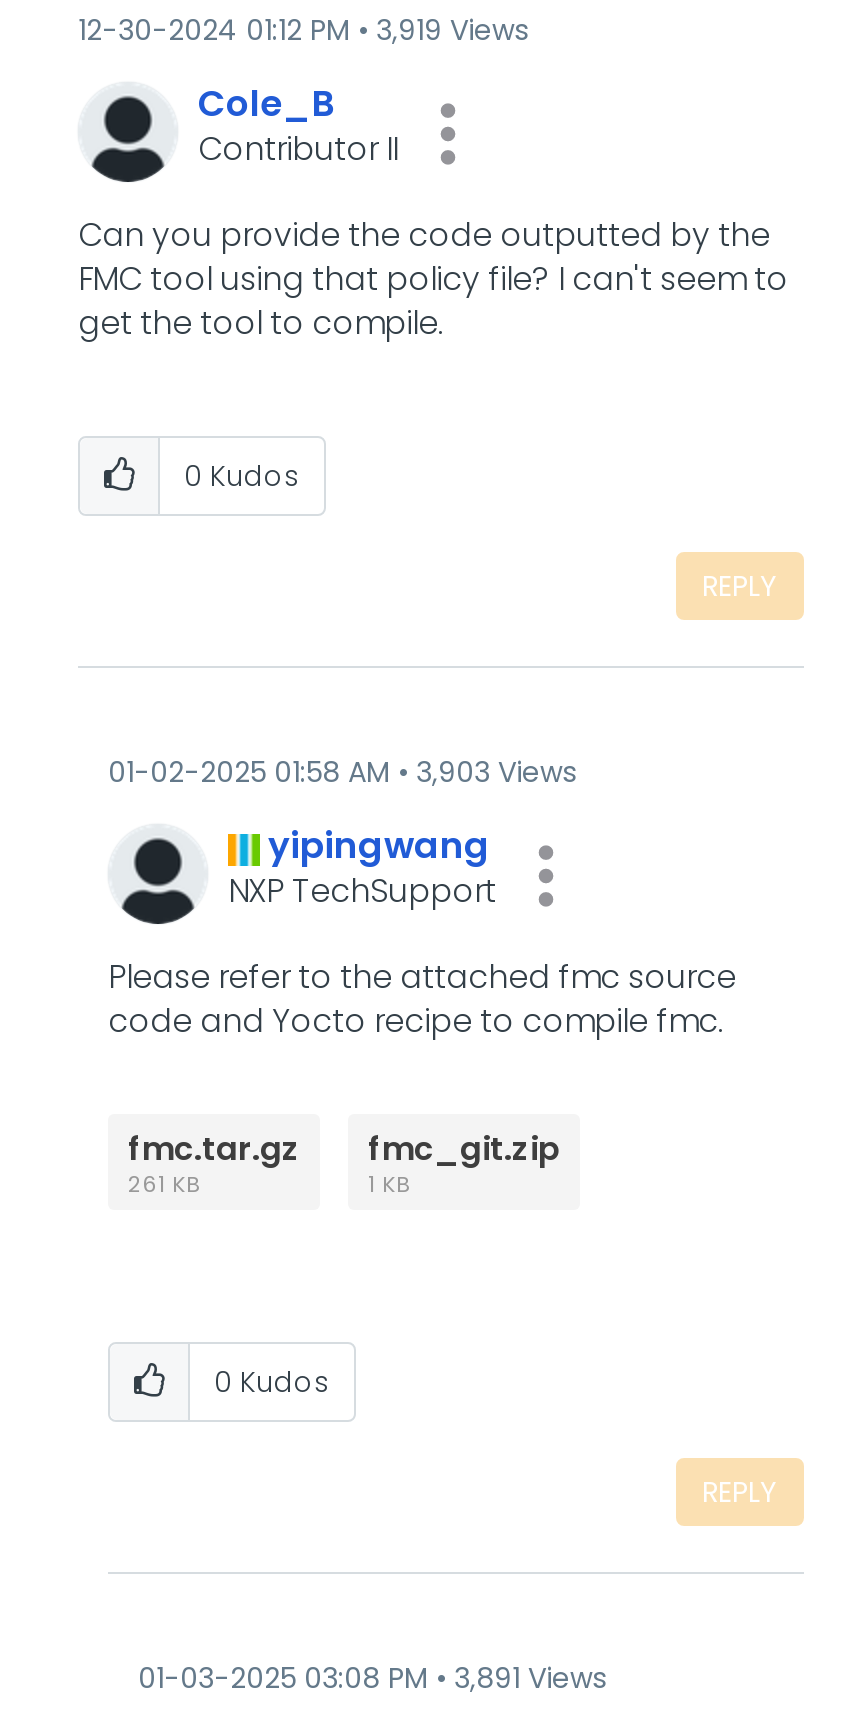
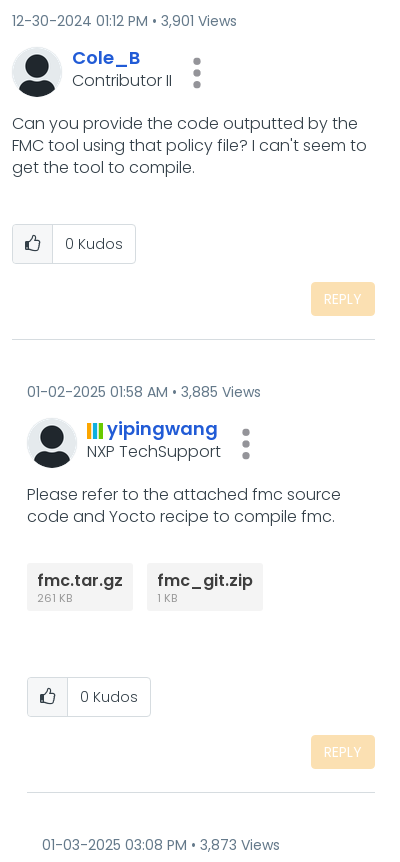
[78,10,528,50] 12-30-2024 01:12 PM 3,919 Views -> [12,11,237,31] 12-30-2024 01:12 PM 3,901 Views
[108,752,576,792] 01-02-2025 01:58 AM 3,903 Views -> [27,382,261,402] 01-02-2025 01:58 AM 3,885 Views
[138,1658,606,1698] 01-03-2025 03:08 PM 3,891 Views -> [42,835,280,855] 01-03-2025 03:08 PM 3,873 Views

